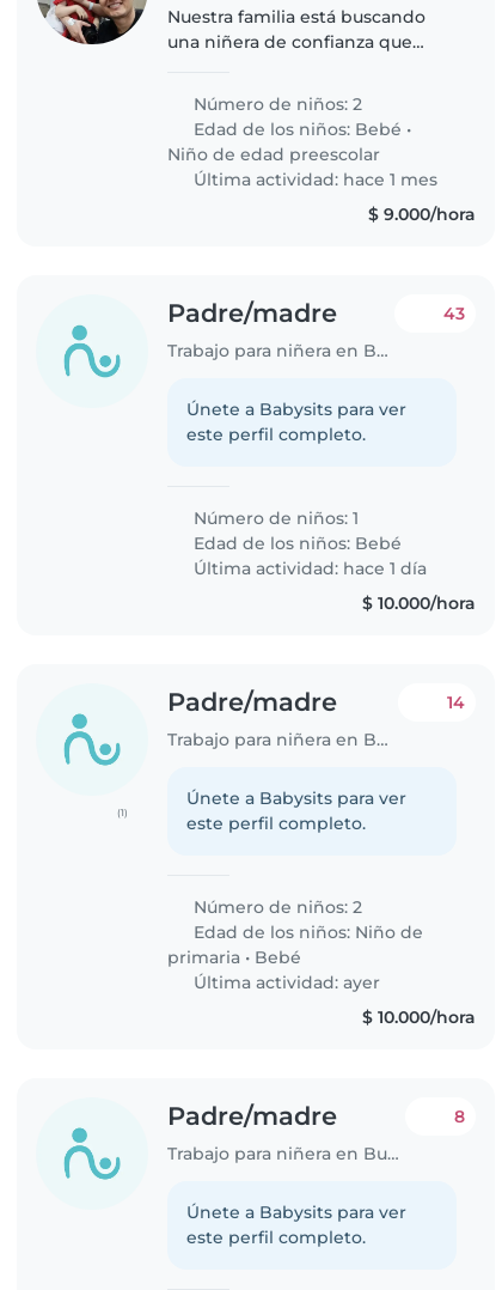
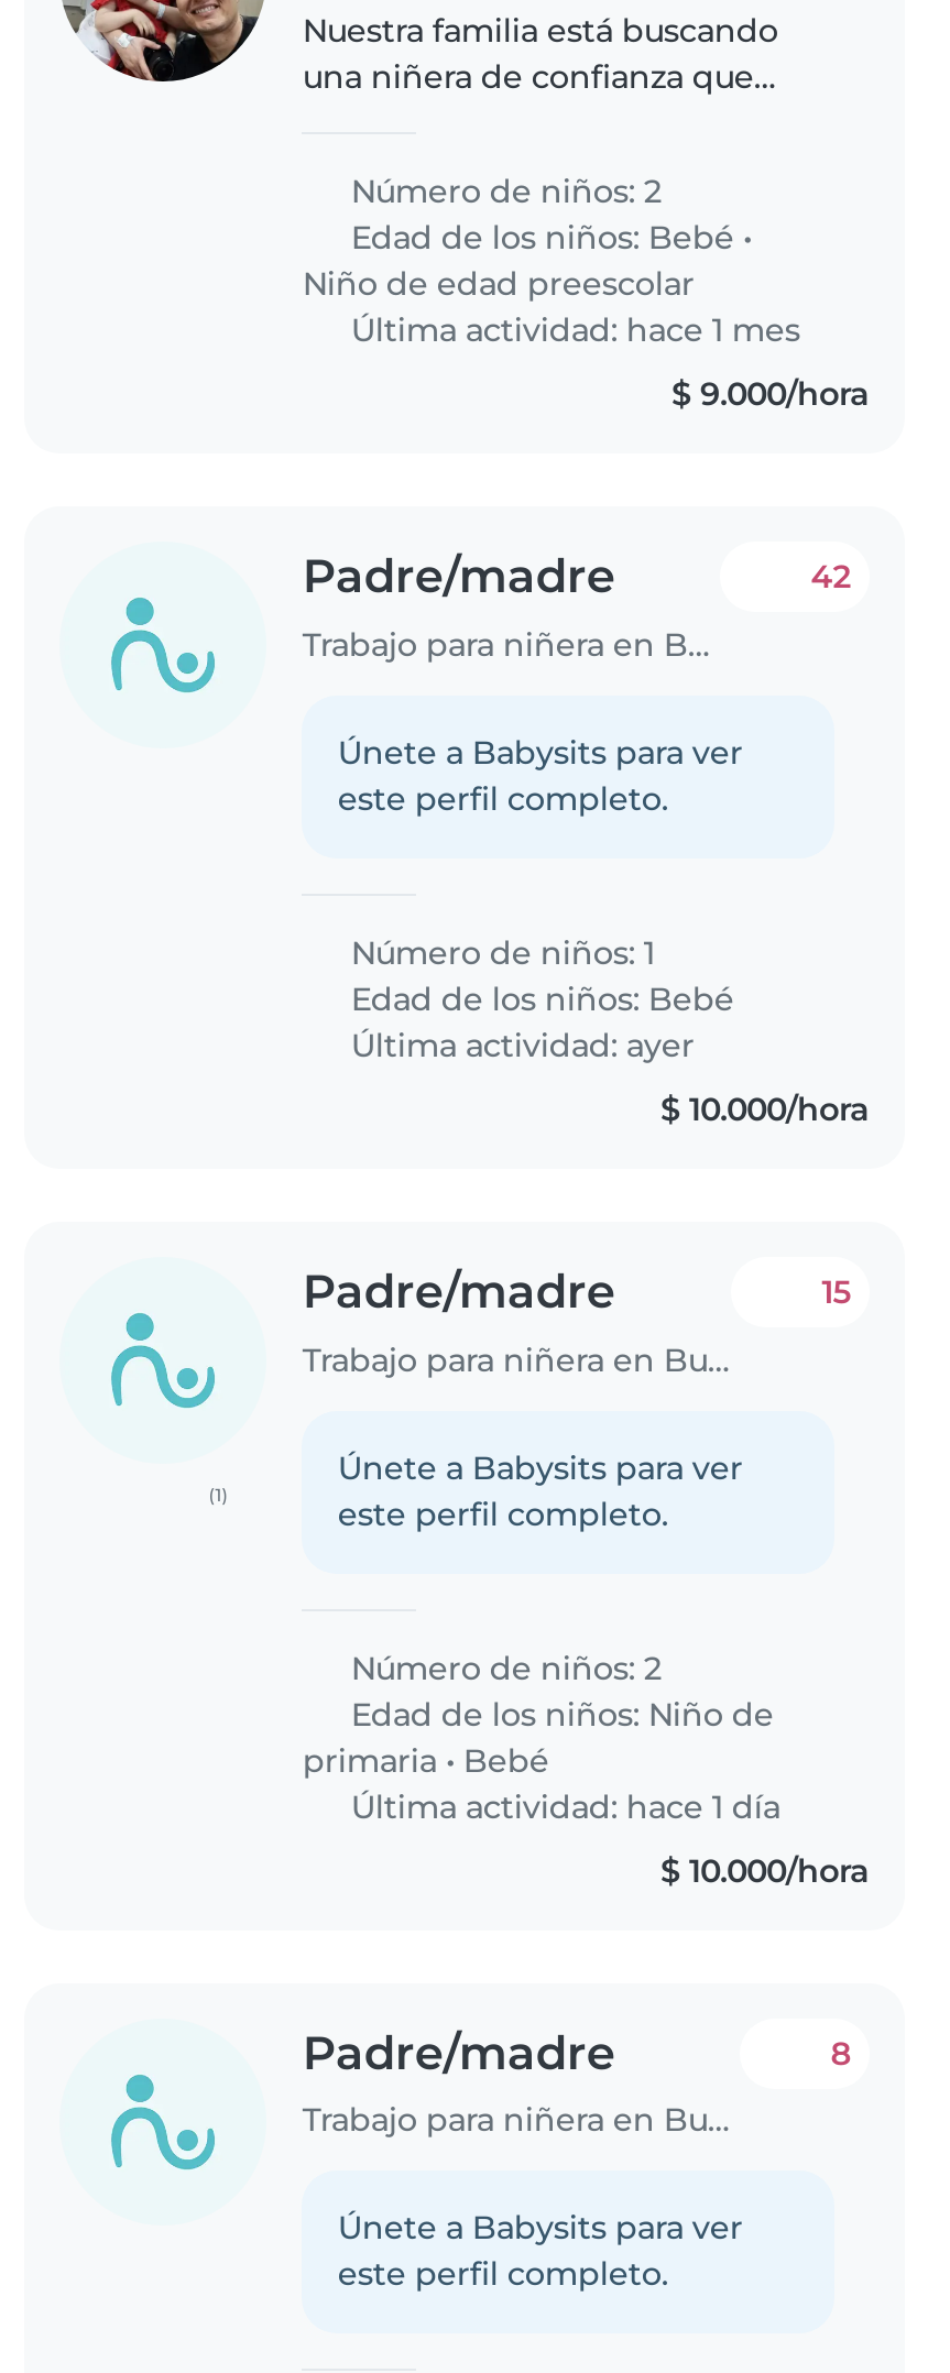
[444,303,465,325] 43 -> [811,557,850,597] 42
moved [189,558,427,579] -> [342,1787,780,1827]: Última actividad: hace 1 día
[447,692,465,713] 14 -> [822,1272,850,1312] 15
moved [189,971,381,993] -> [342,1026,694,1065]: Última actividad: ayer

